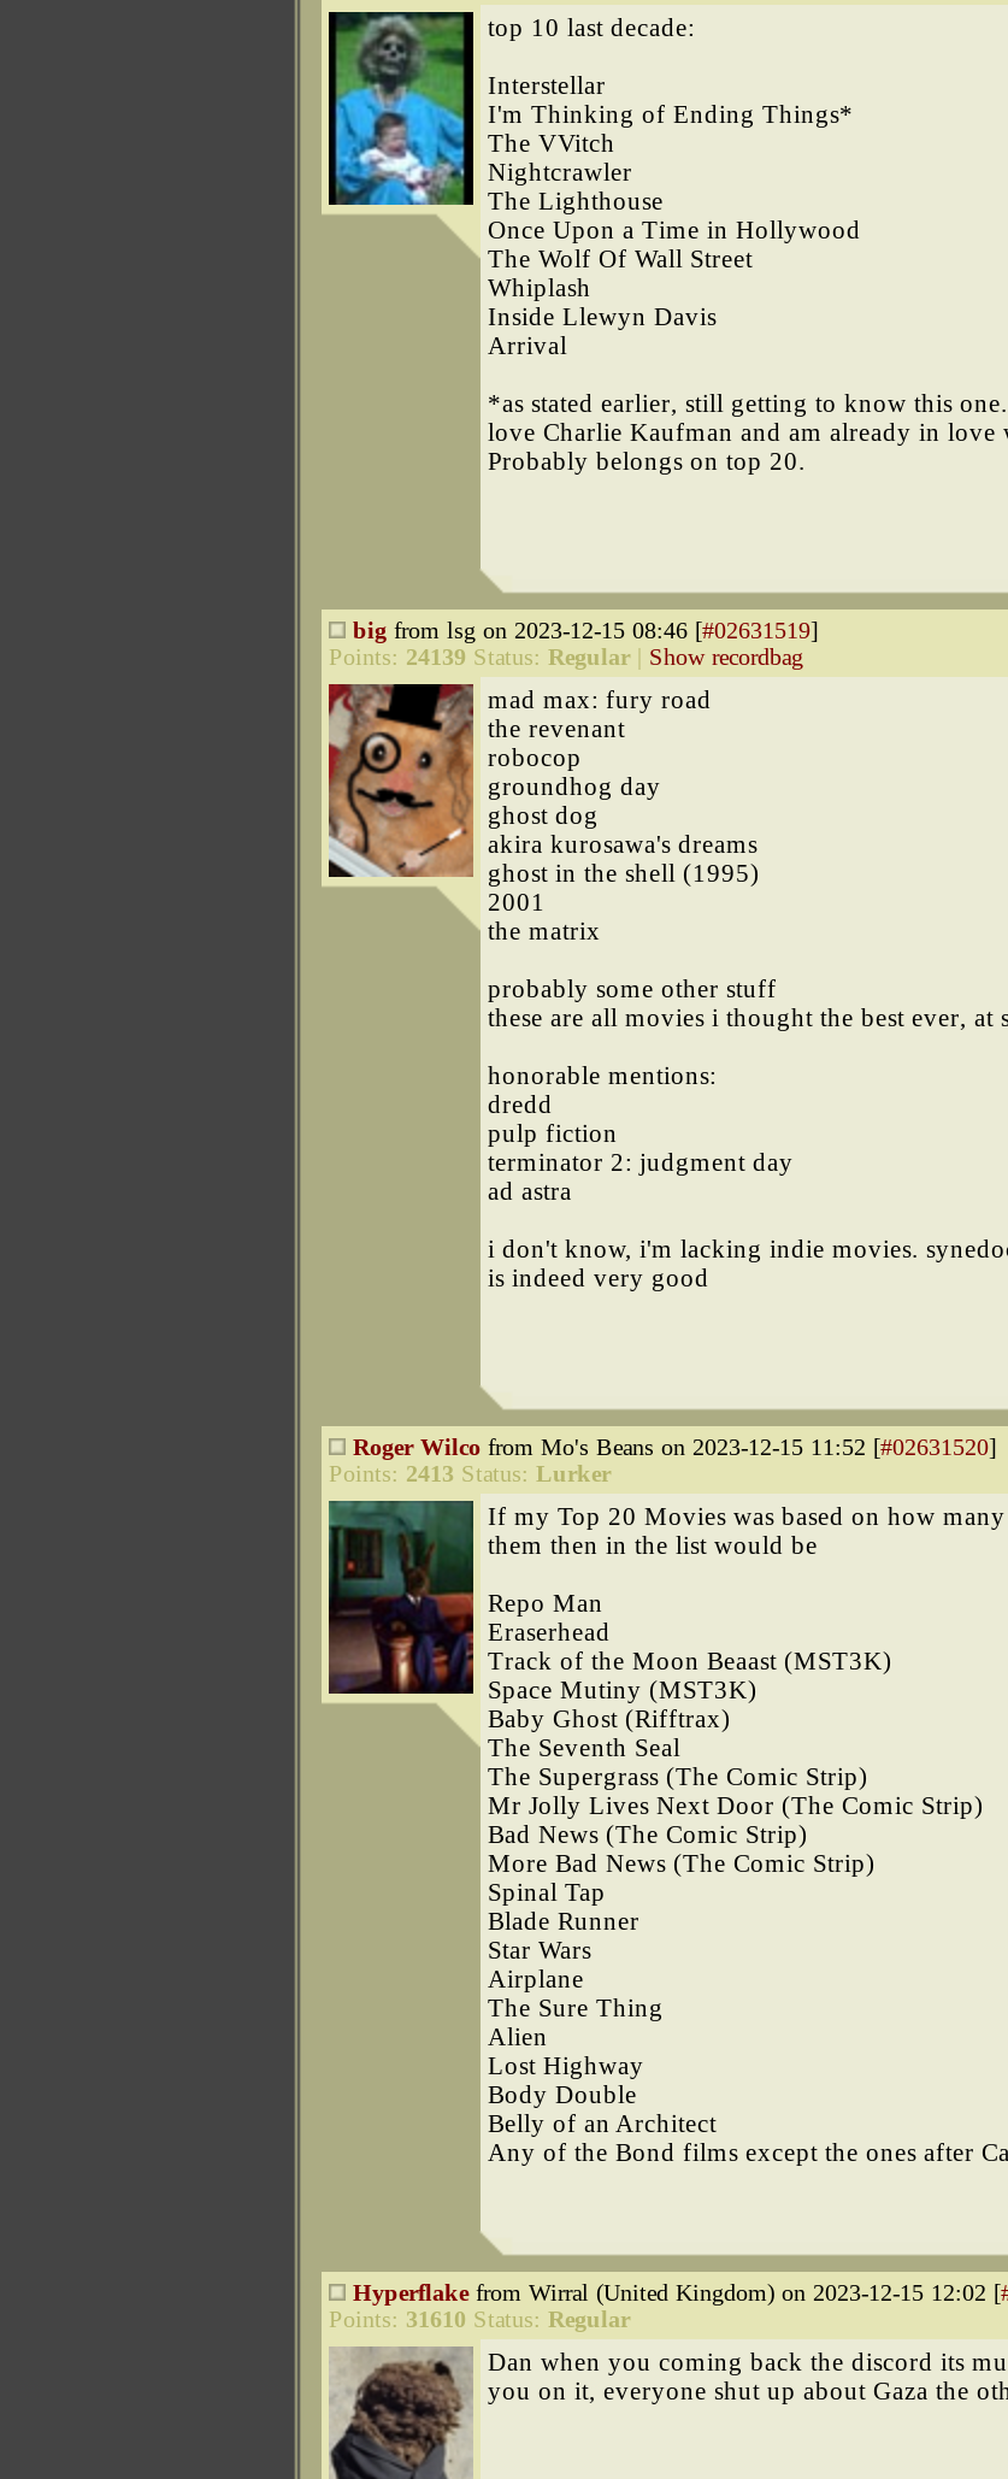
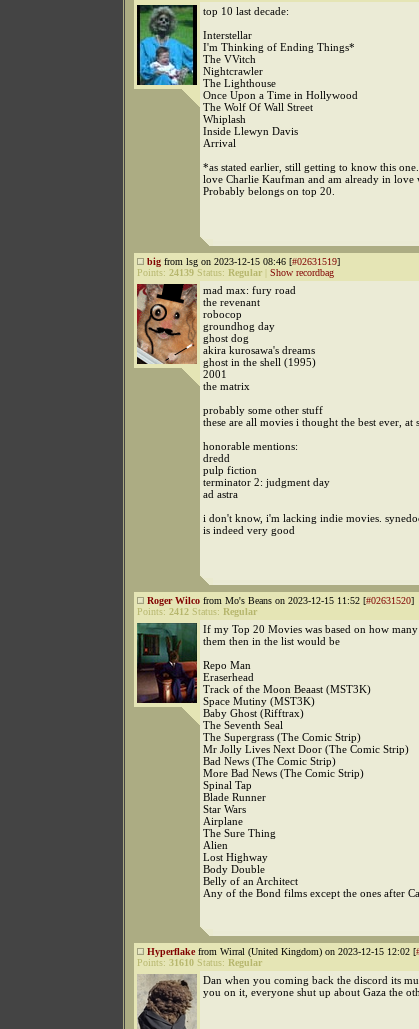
[329,1460,611,1486] Points: 2413 Status: Lurker -> [137,606,257,617] Points: 2412 Status: Regular

